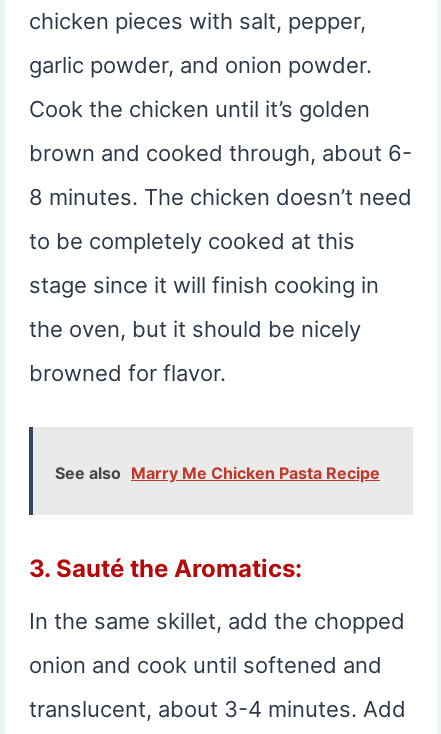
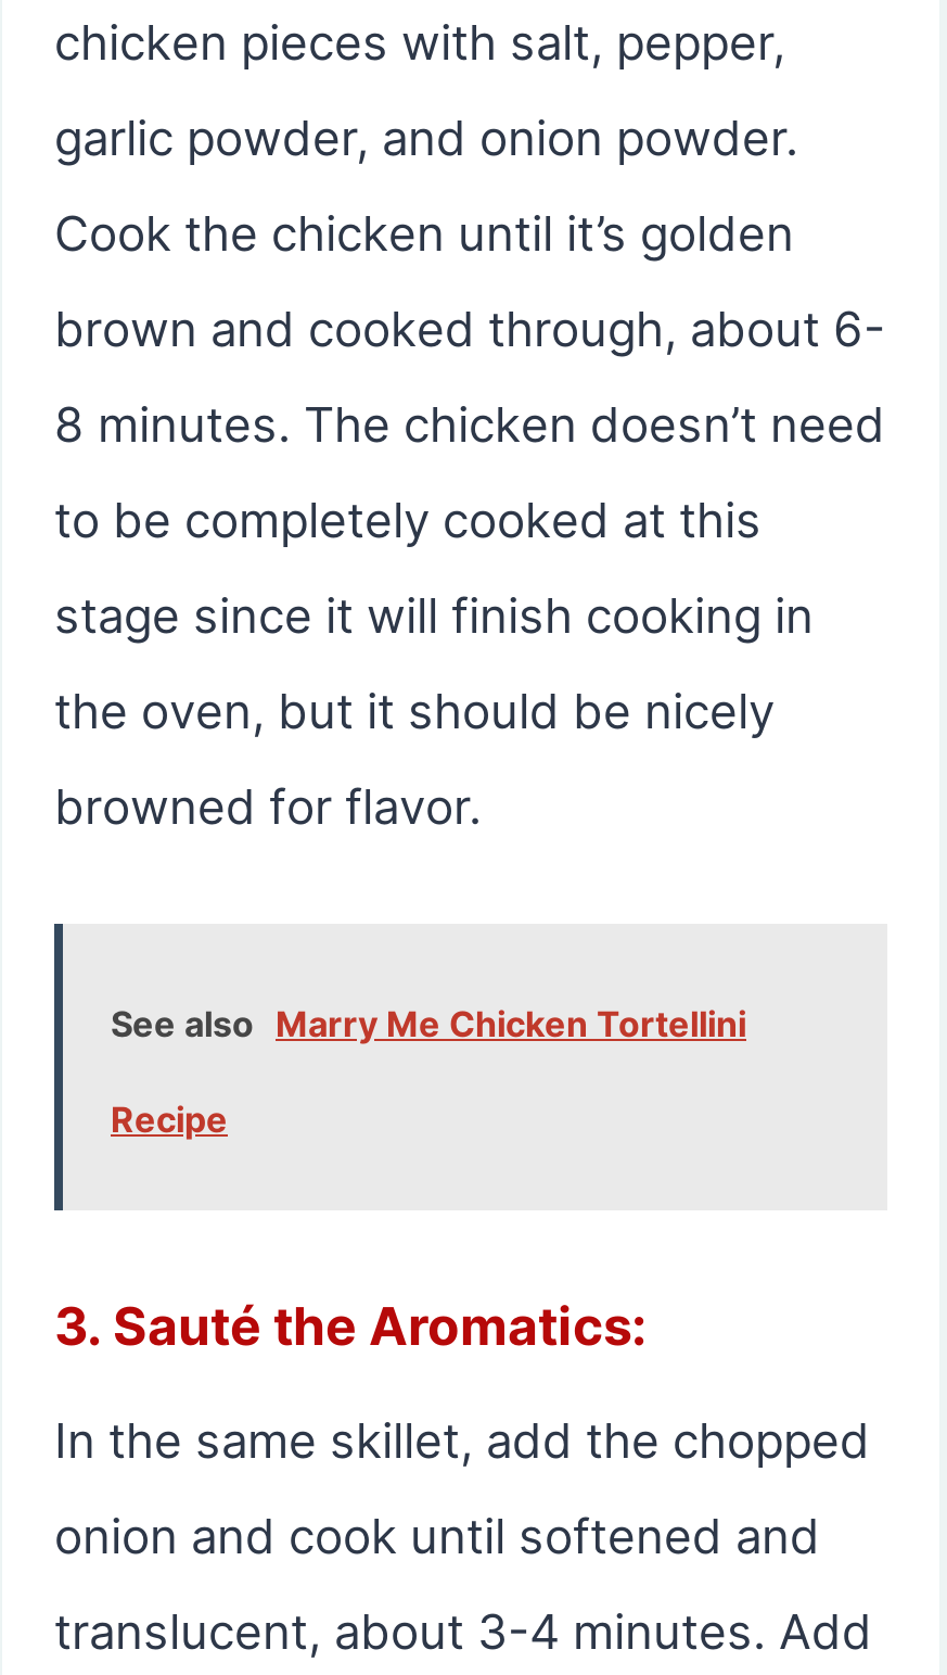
[55,463,380,483] See also Marry Me Chicken Pasta Recipe -> [111,1003,746,1142] See also Marry Me Chicken Tortellini | Recipe

